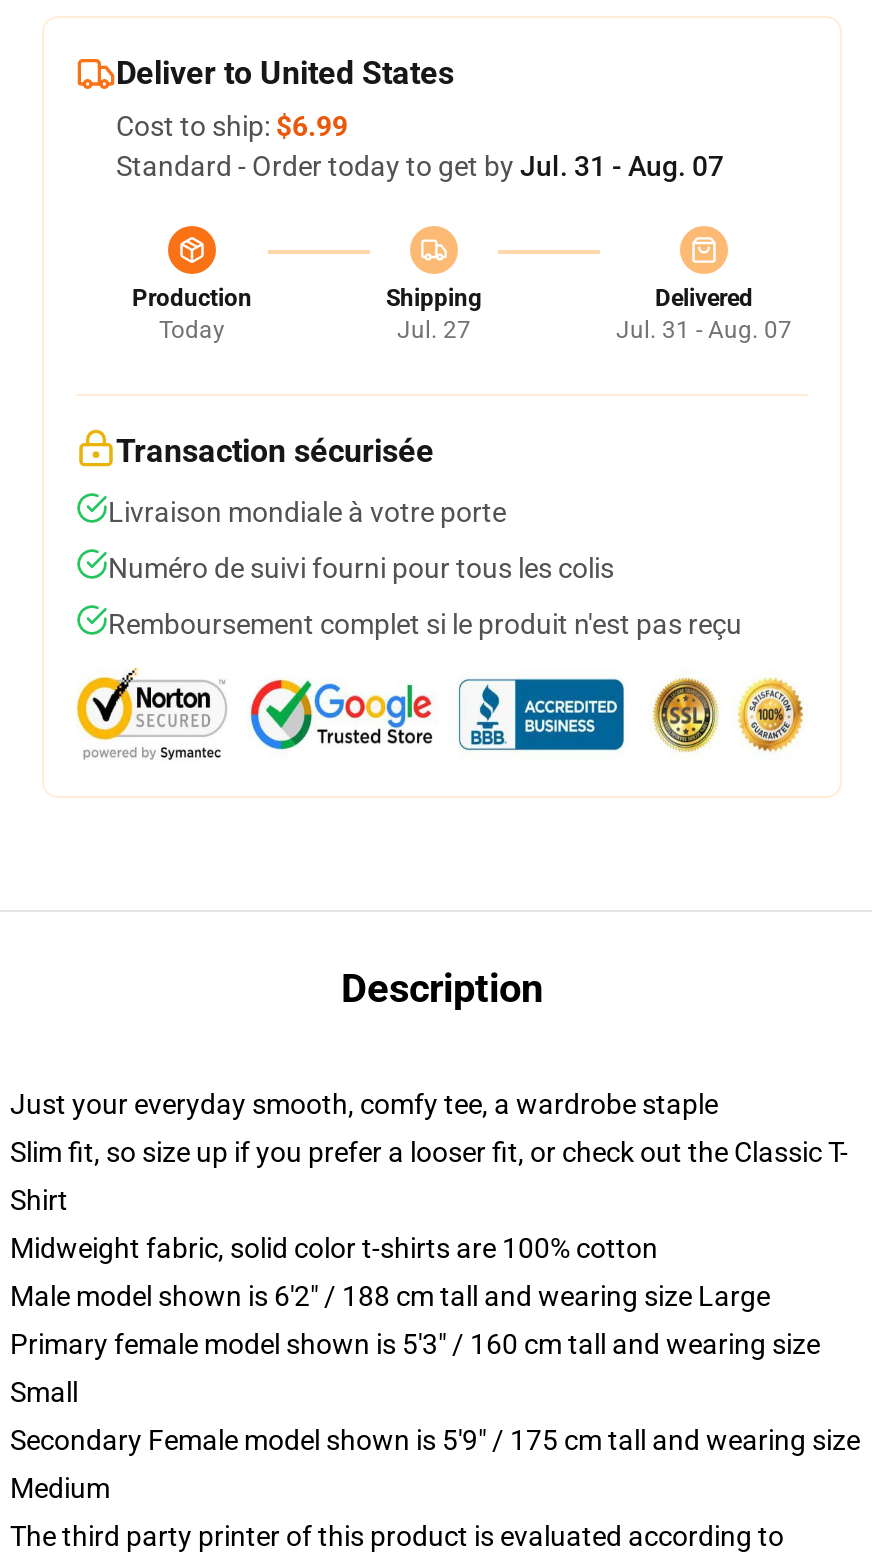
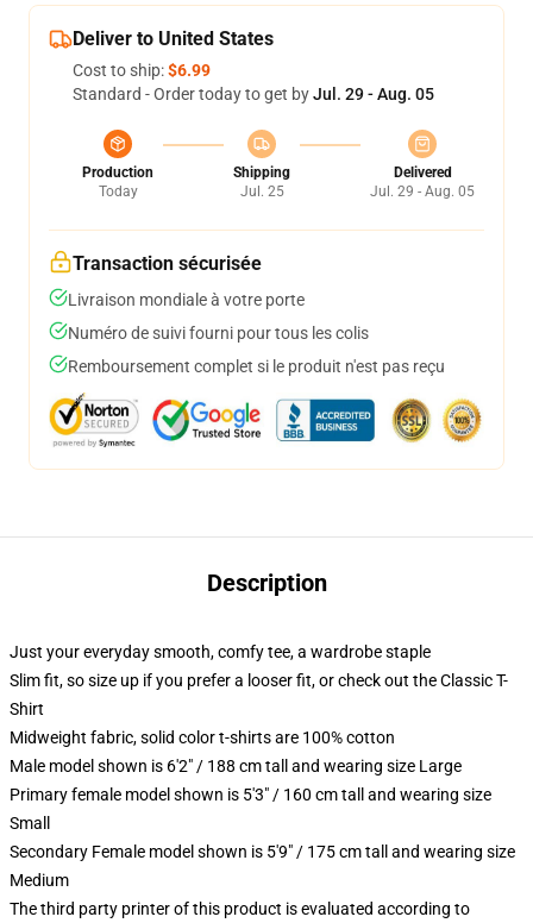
[116,150,724,182] Standard - Order today to get by Jul. 31 - Aug. 07 -> [73,84,434,103] Standard - Order today to get by Jul. 29 - Aug. 05
[397,316,471,344] Jul. 27 -> [240,183,284,200] Jul. 25
[616,316,792,344] Jul. 31 - Aug. 07 -> [370,183,475,200] Jul. 29 - Aug. 05

